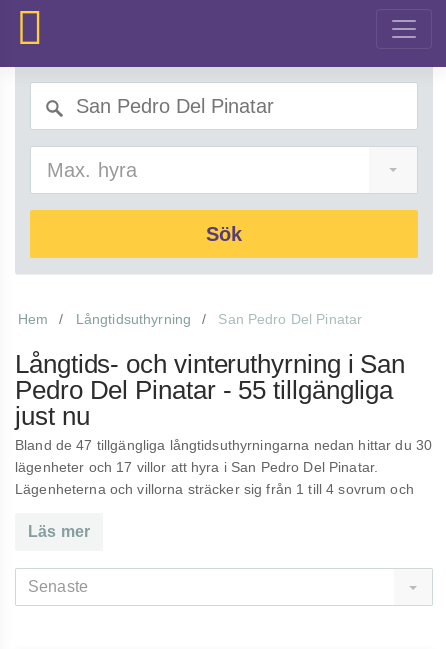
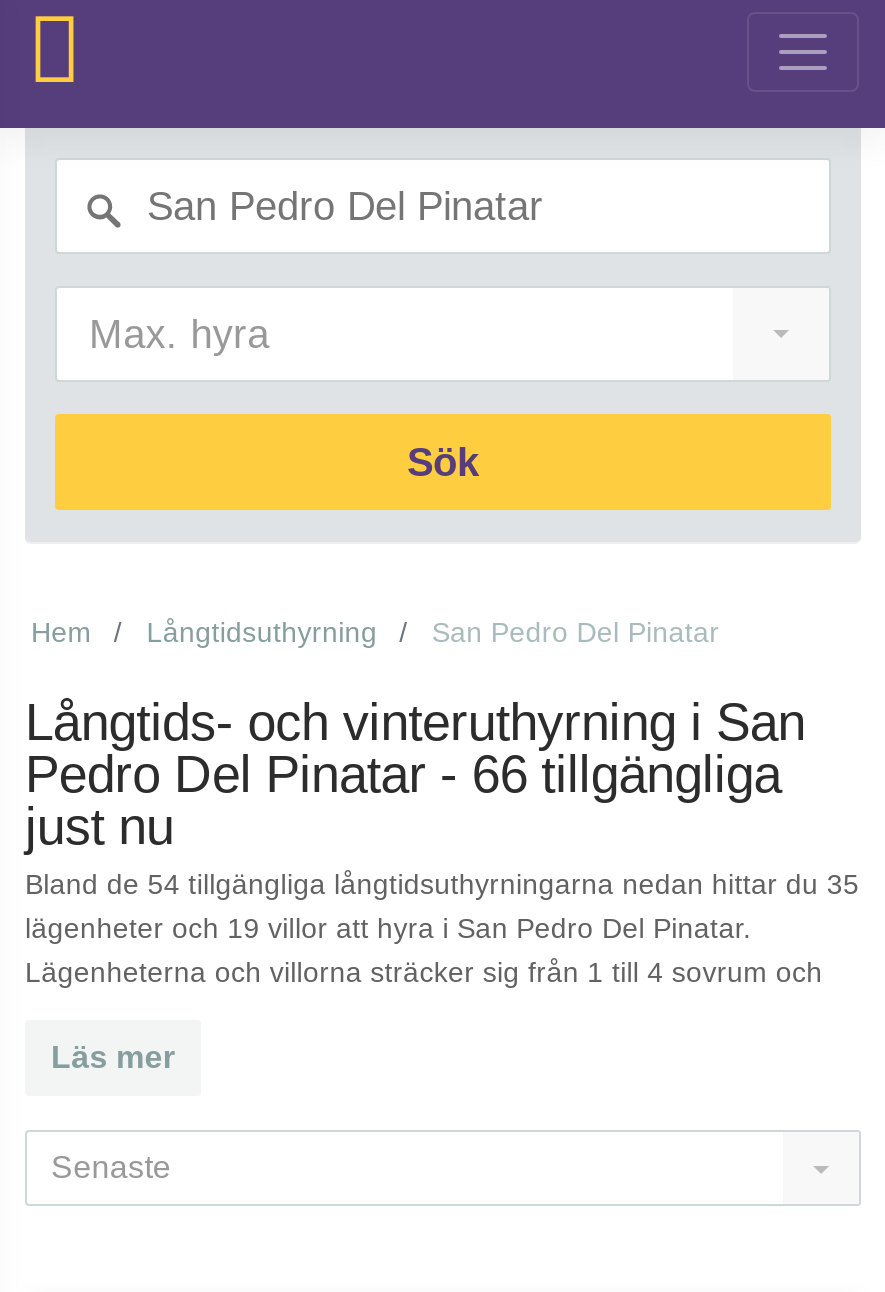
[15,375,393,405] Pedro Del Pinatar - 55 tillgängliga -> [25,744,781,804] Pedro Del Pinatar - 66 tillgängliga
[15,437,432,453] Bland de 47 tillgängliga långtidsuthyrningarna nedan hittar du 30 -> [25,868,859,900] Bland de 54 tillgängliga långtidsuthyrningarna nedan hittar du 35
[15,459,378,475] lägenheter och 17 villor att hyra i San Pedro Del Pinatar. -> [25,912,751,944] lägenheter och 19 villor att hyra i San Pedro Del Pinatar.

